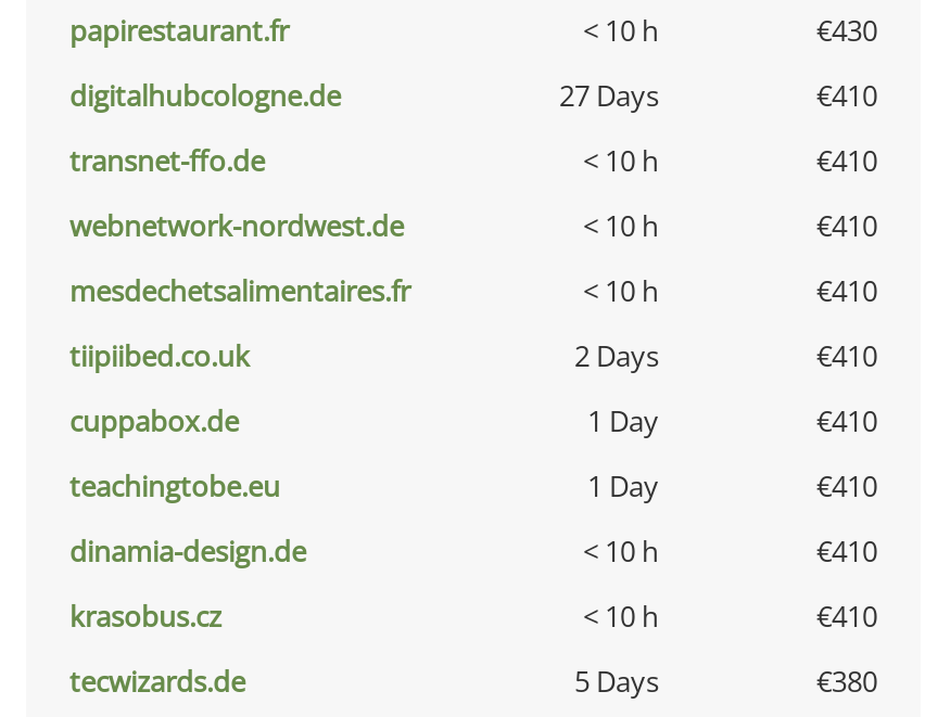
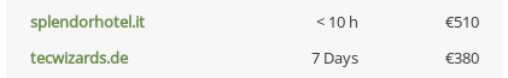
[69,11,289,50] papirestaurant.fr -> [30,11,145,32] splendorhotel.it
[69,11,877,636] €430 | digitalhubcologne.de | 27 Days | €410 | transnet-ffo.de | < 10 h | €410 | webnetwork-nordwest.de | < 10 h | €410 | mesdechetsalimentaires.fr | < 10 h | €410 | tiipiibed.co.uk | 2 Days | €410 | cuppabox.de | 1 Day | €410 | teachingtobe.eu | 1 Day | €410 | dinamia-design.de | < 10 h | €410 | krasobus.cz | < 10 h | €410 -> [445,11,479,32] €510
[574,662,659,701] 5 Days -> [311,47,358,68] 7 Days

